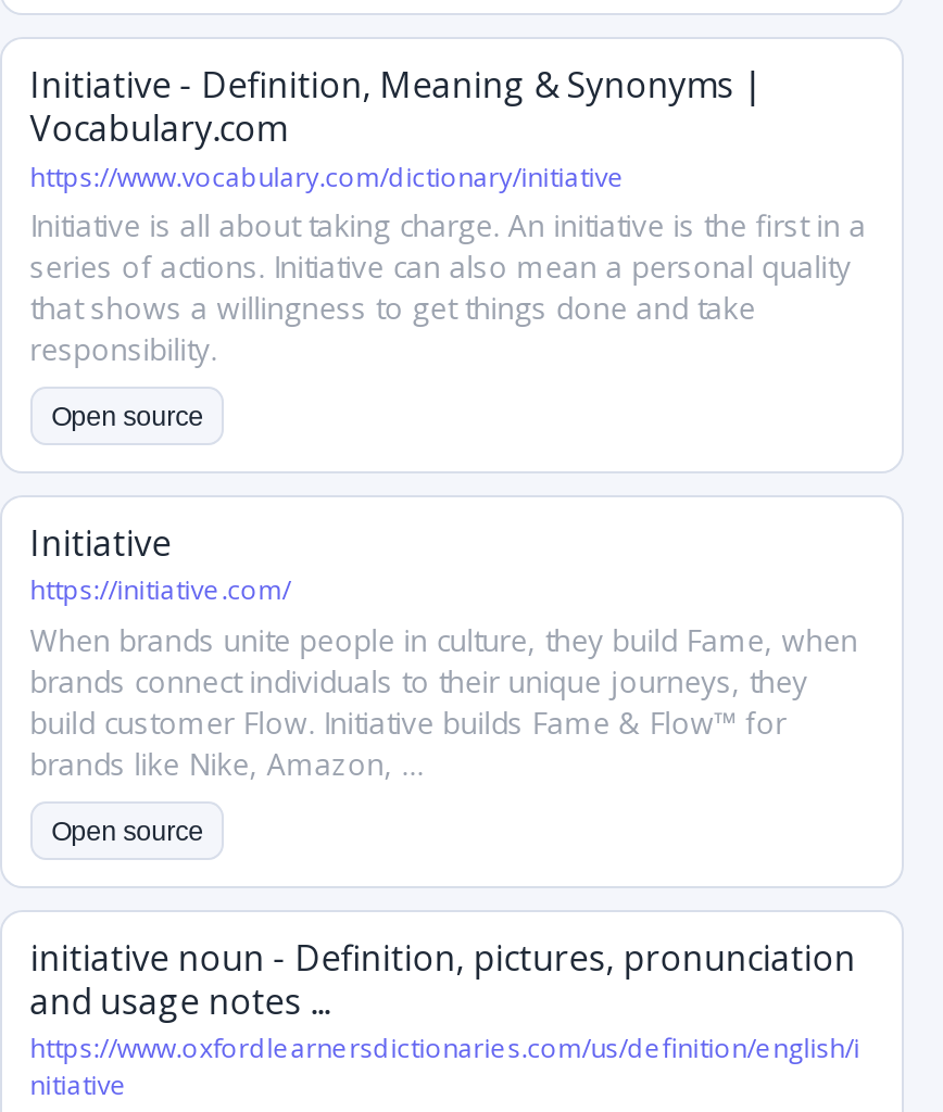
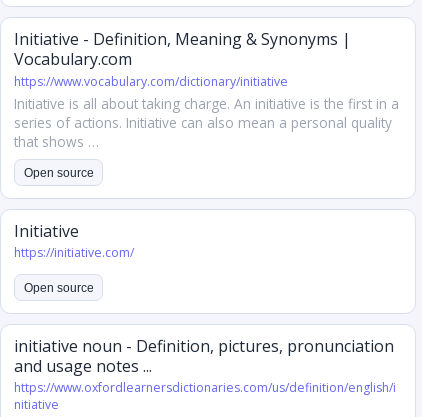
[30,287,756,370] that shows a willingness to get things done and take | responsibility. -> [14,132,99,151] that shows …
[30,619,858,784] When brands unite people in culture, they build Fame, when | brands connect individuals to their unique journeys, they | build customer Flow. Initiative builds Fame & Flow™ for | brands like Nike, Amazon, … -> none

